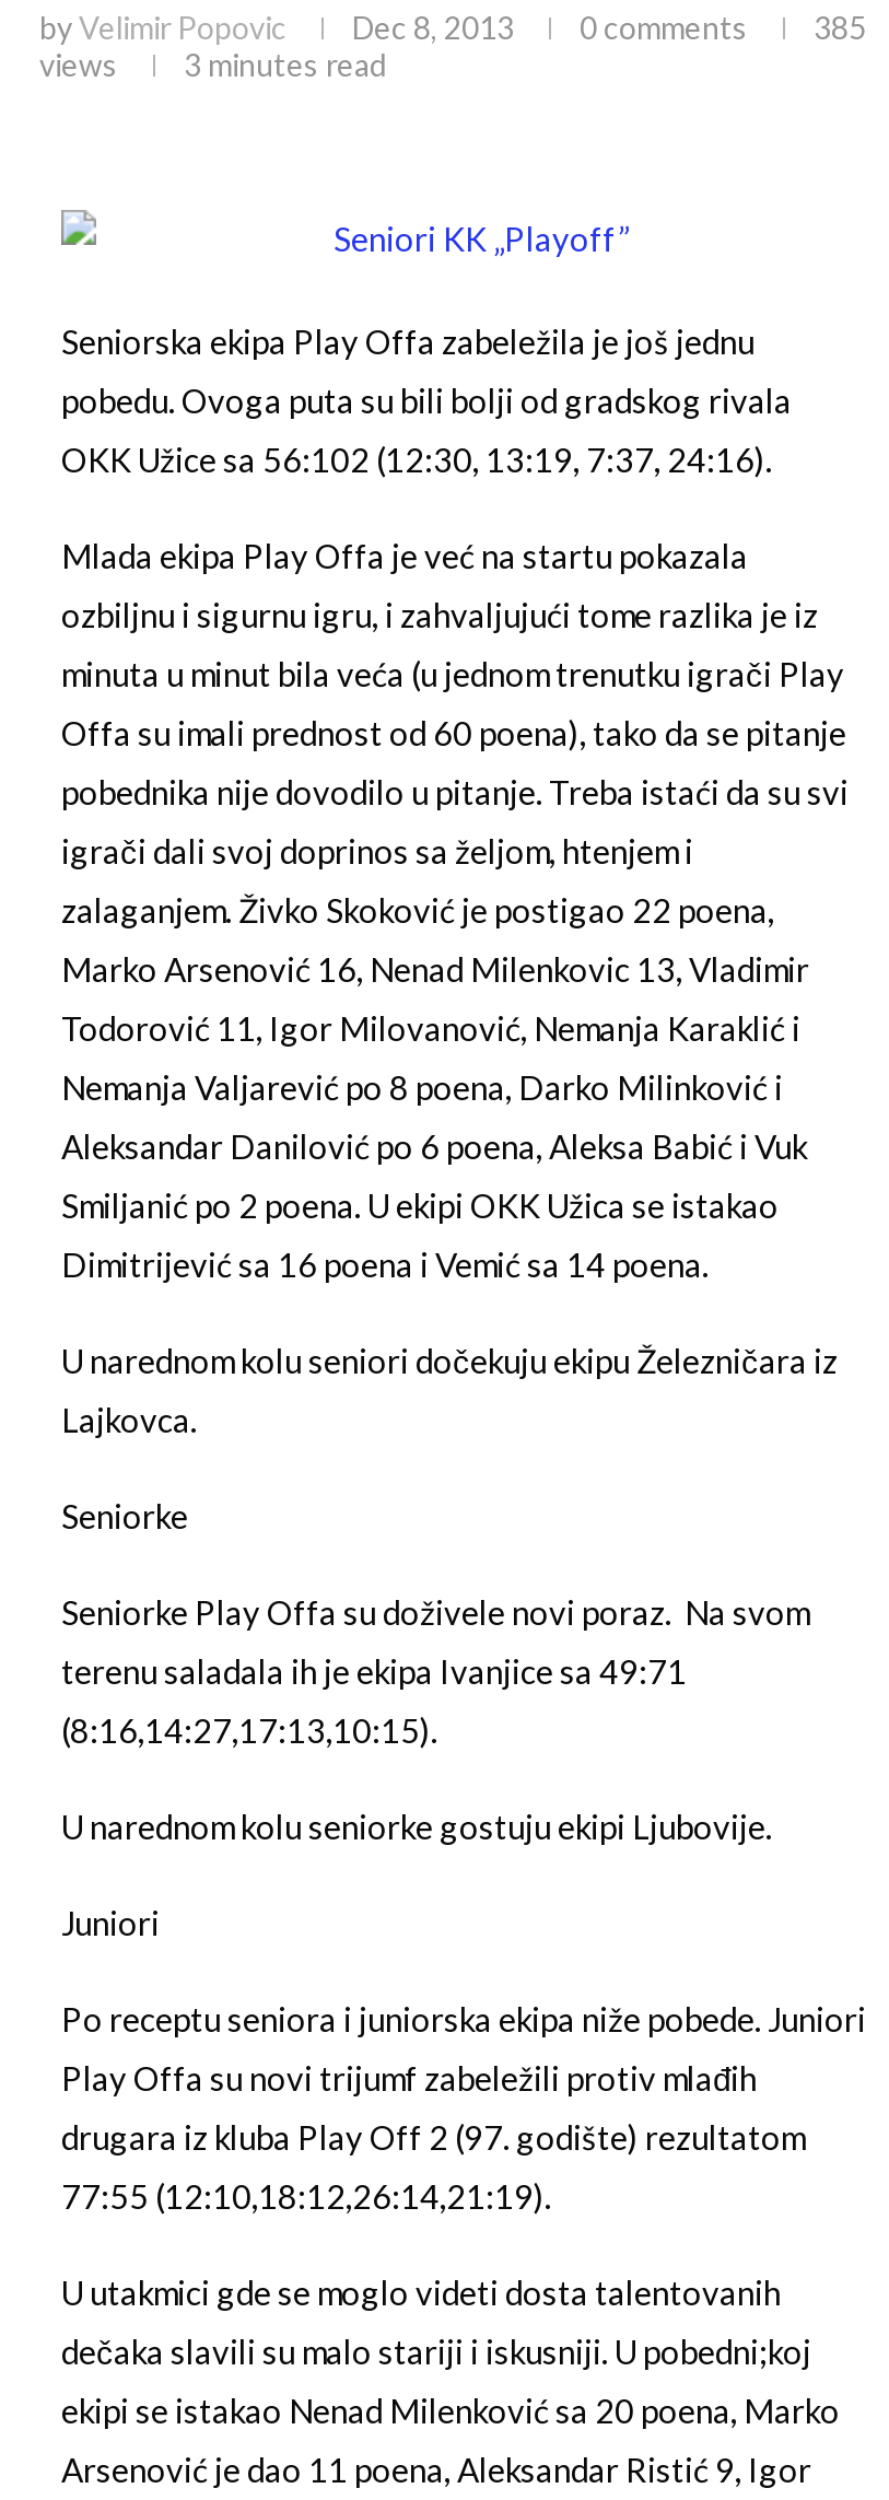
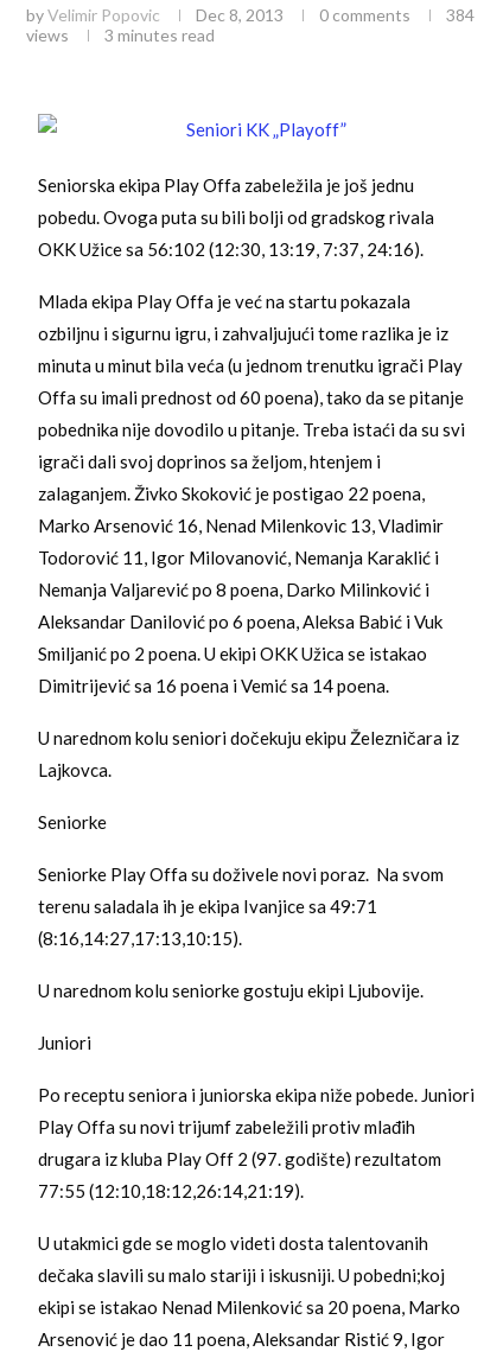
[814,9,866,46] 385 -> [446,5,475,25] 384

